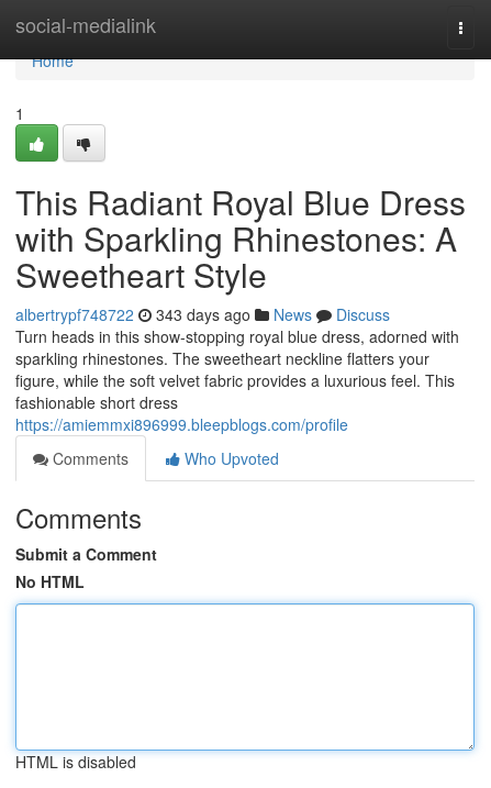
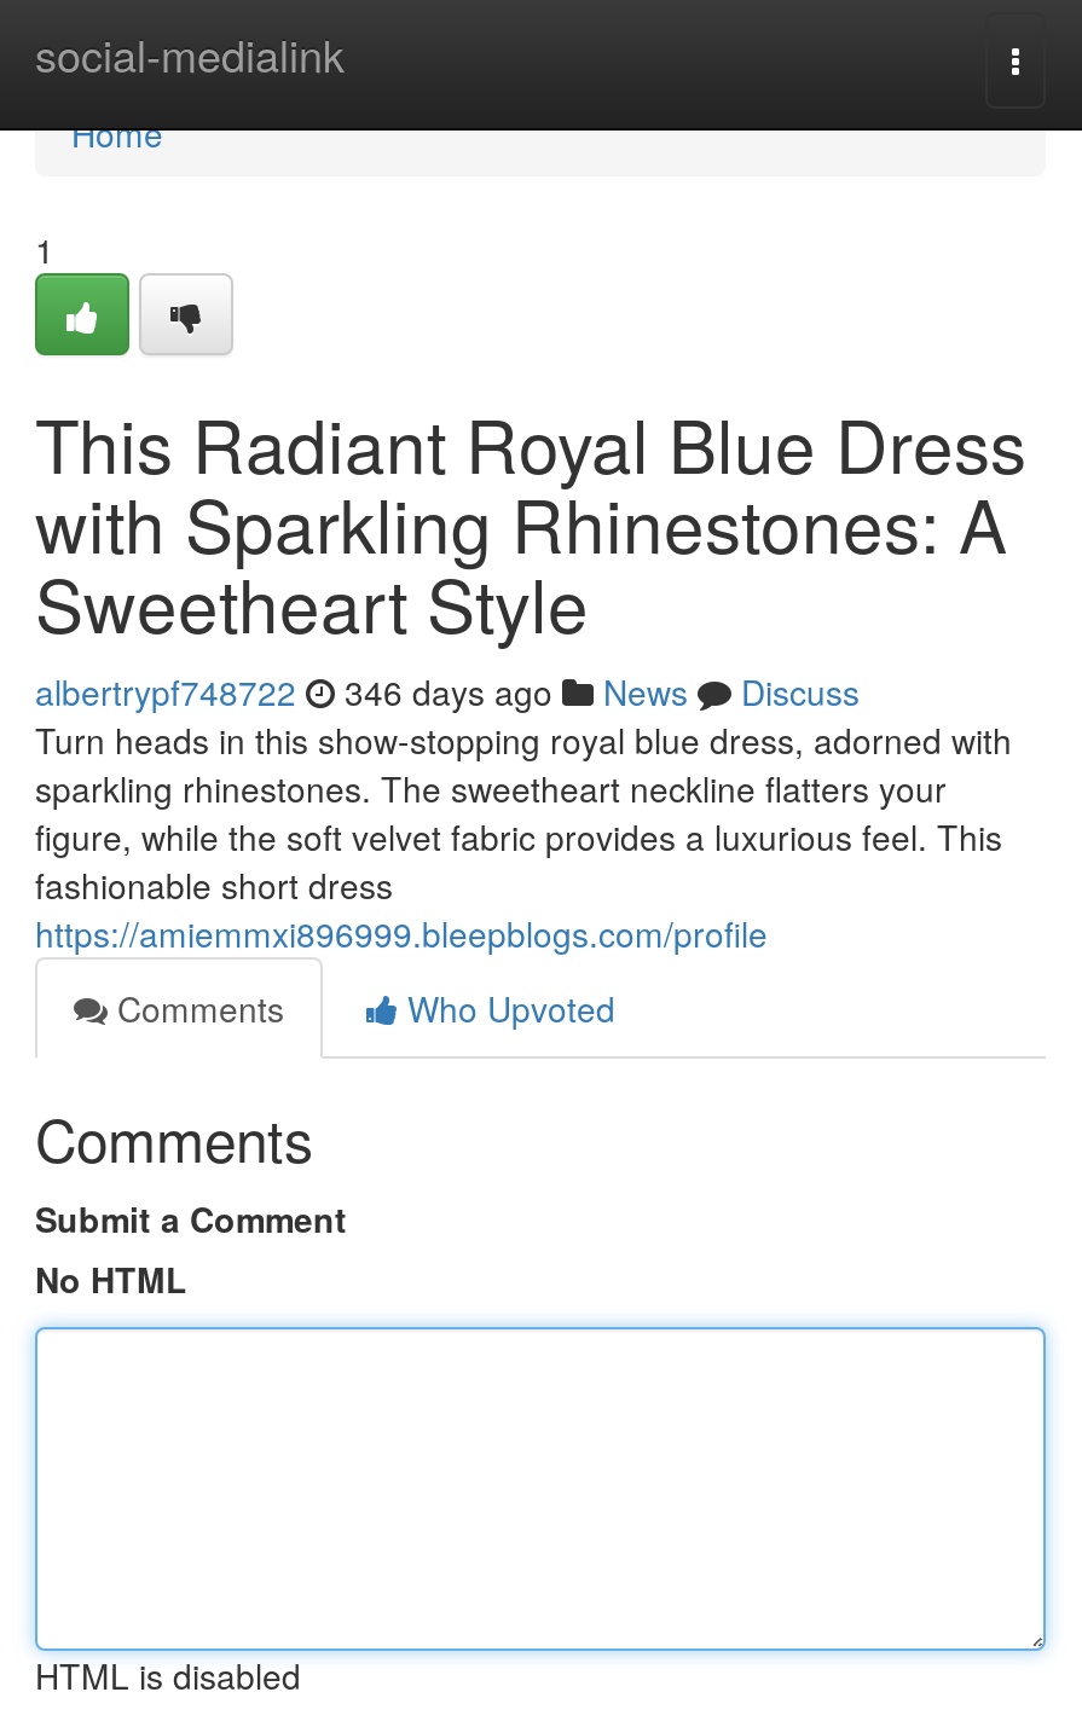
[15,303,390,325] albertrypf748722 343 days ago News Discuss -> [35,667,860,715] albertrypf748722 346 days ago News Discuss

